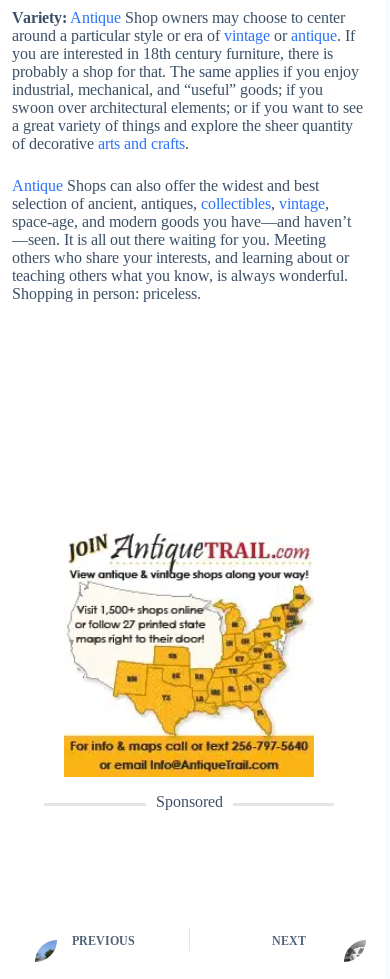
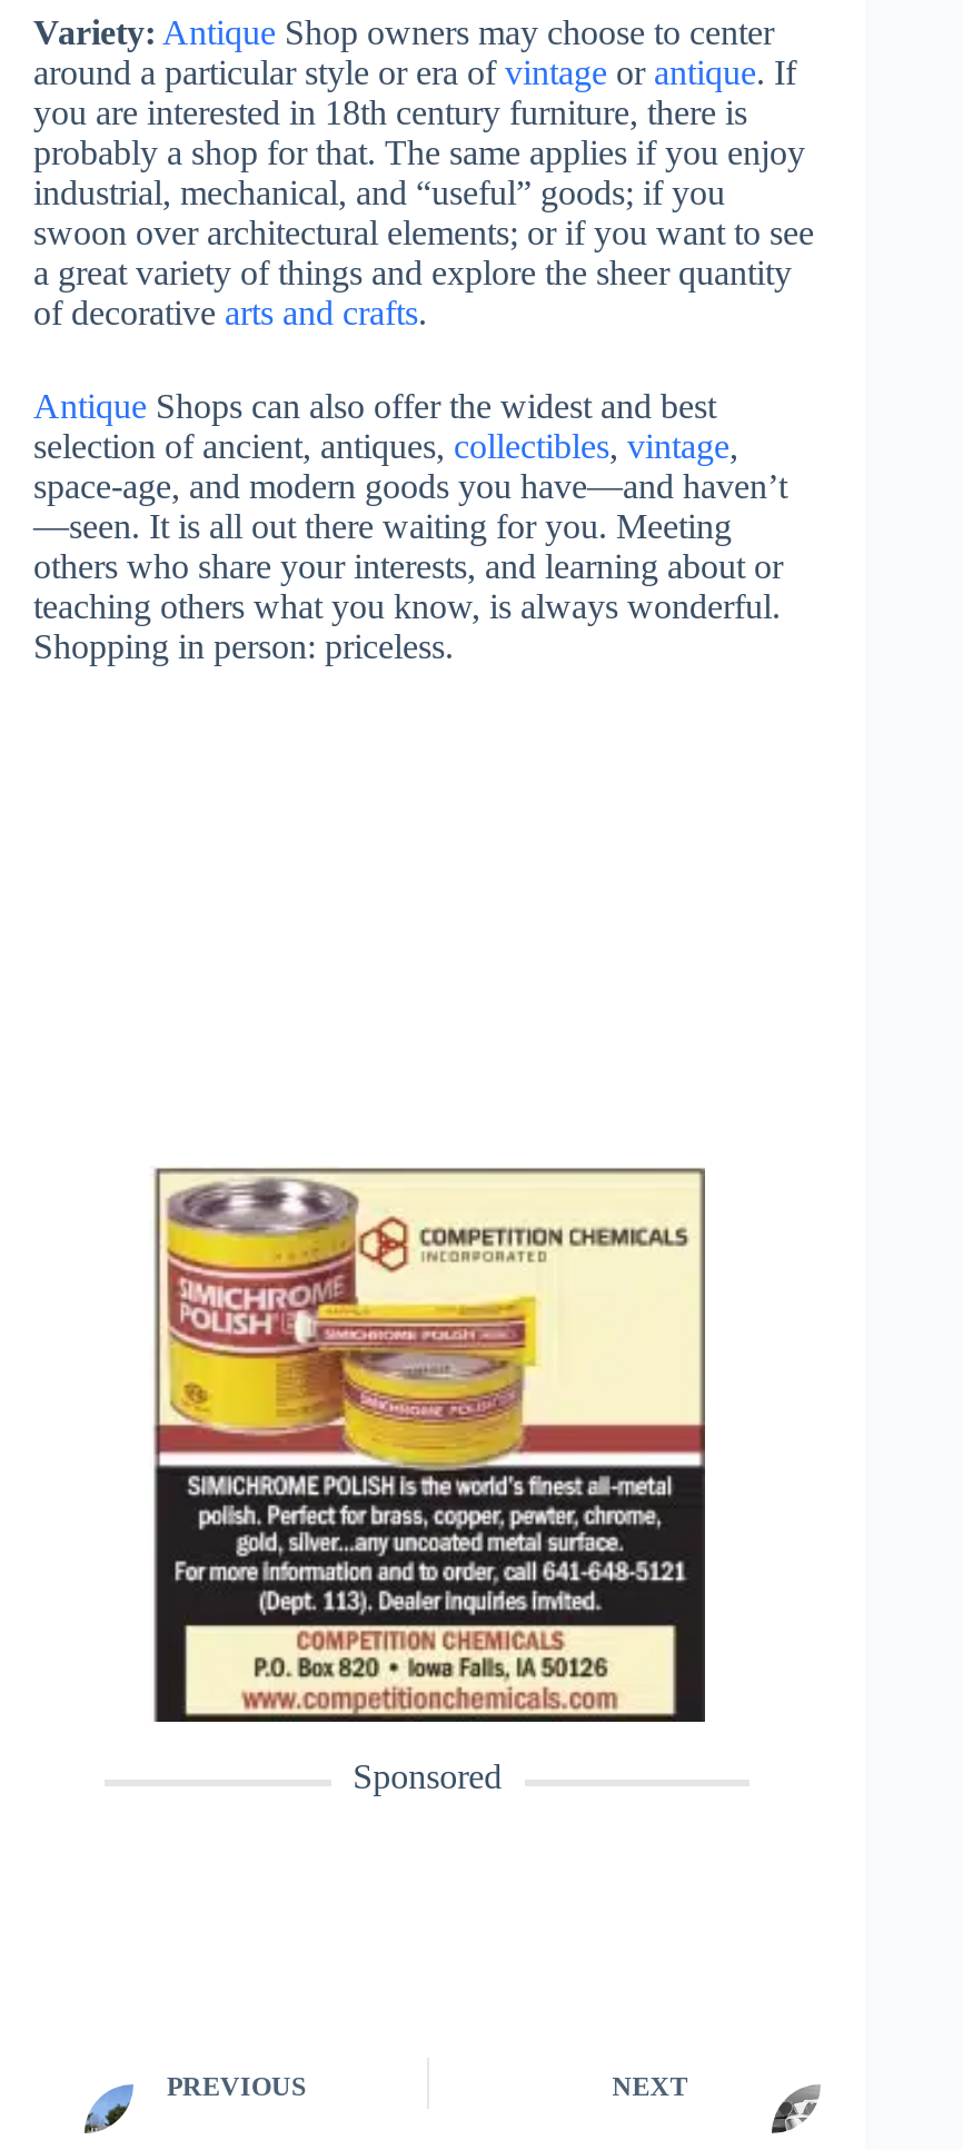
[63,528,315,778] [image] -> [149,1166,707,1724] [image]

